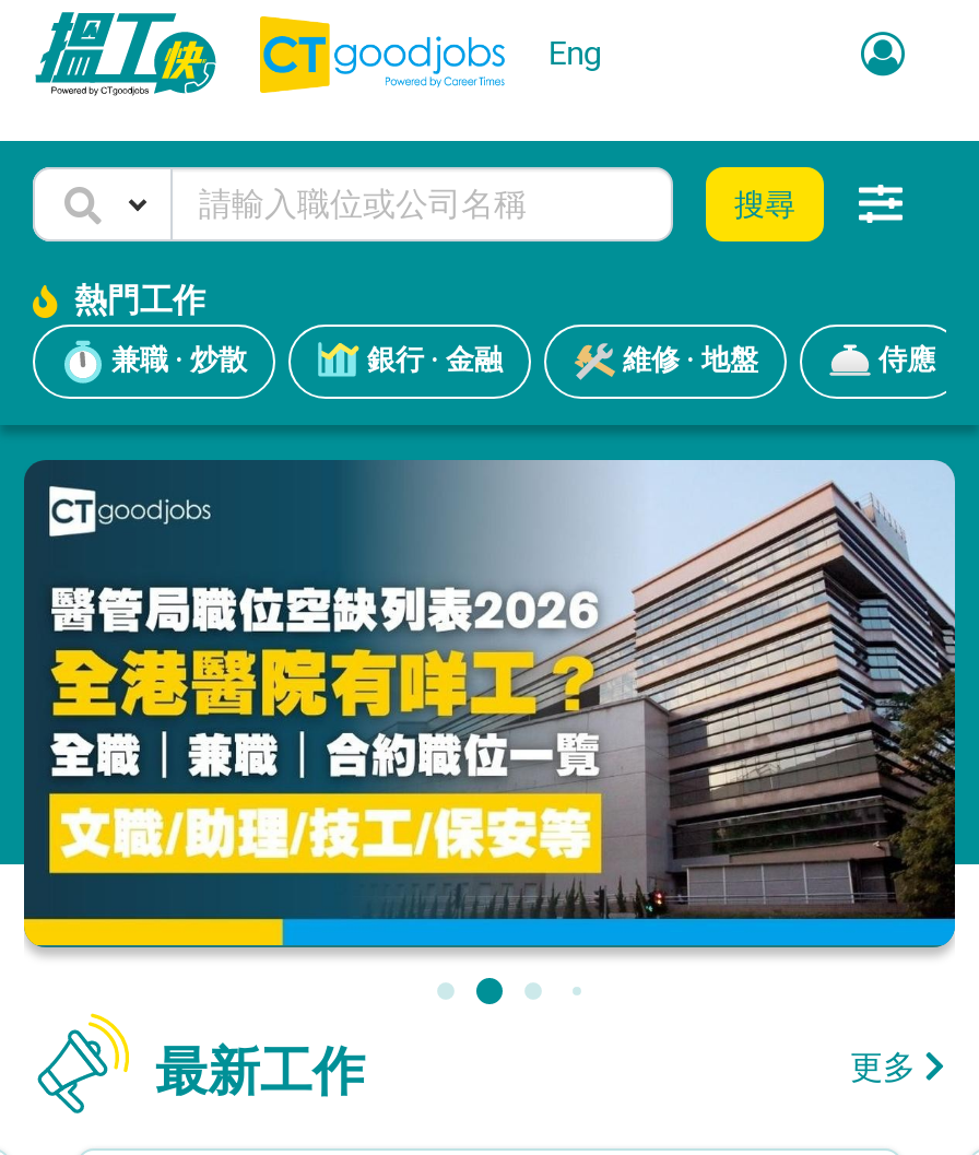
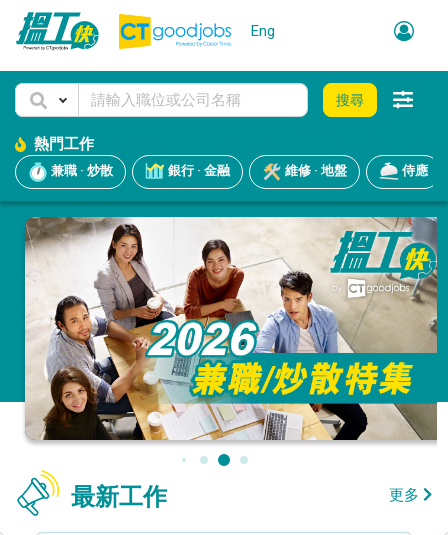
[22,458,957,956] [image] -> [11,216,438,443] [image]

